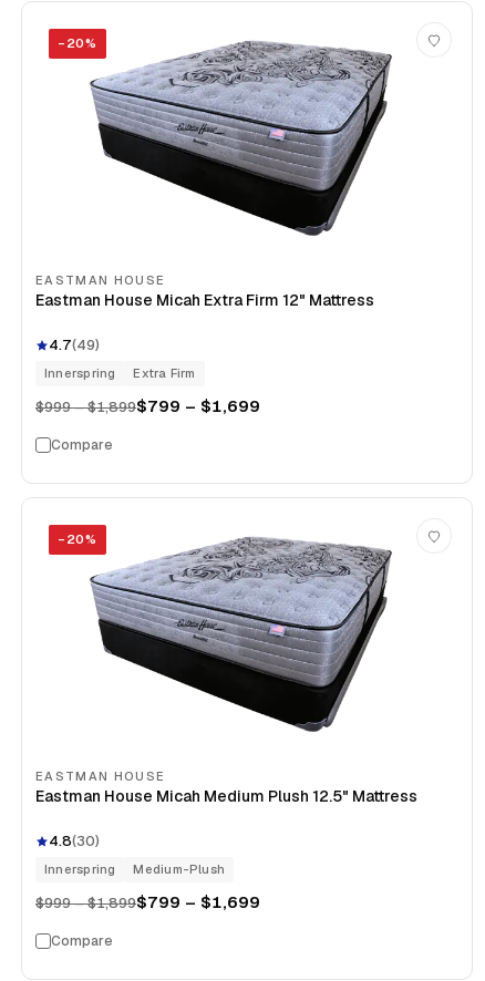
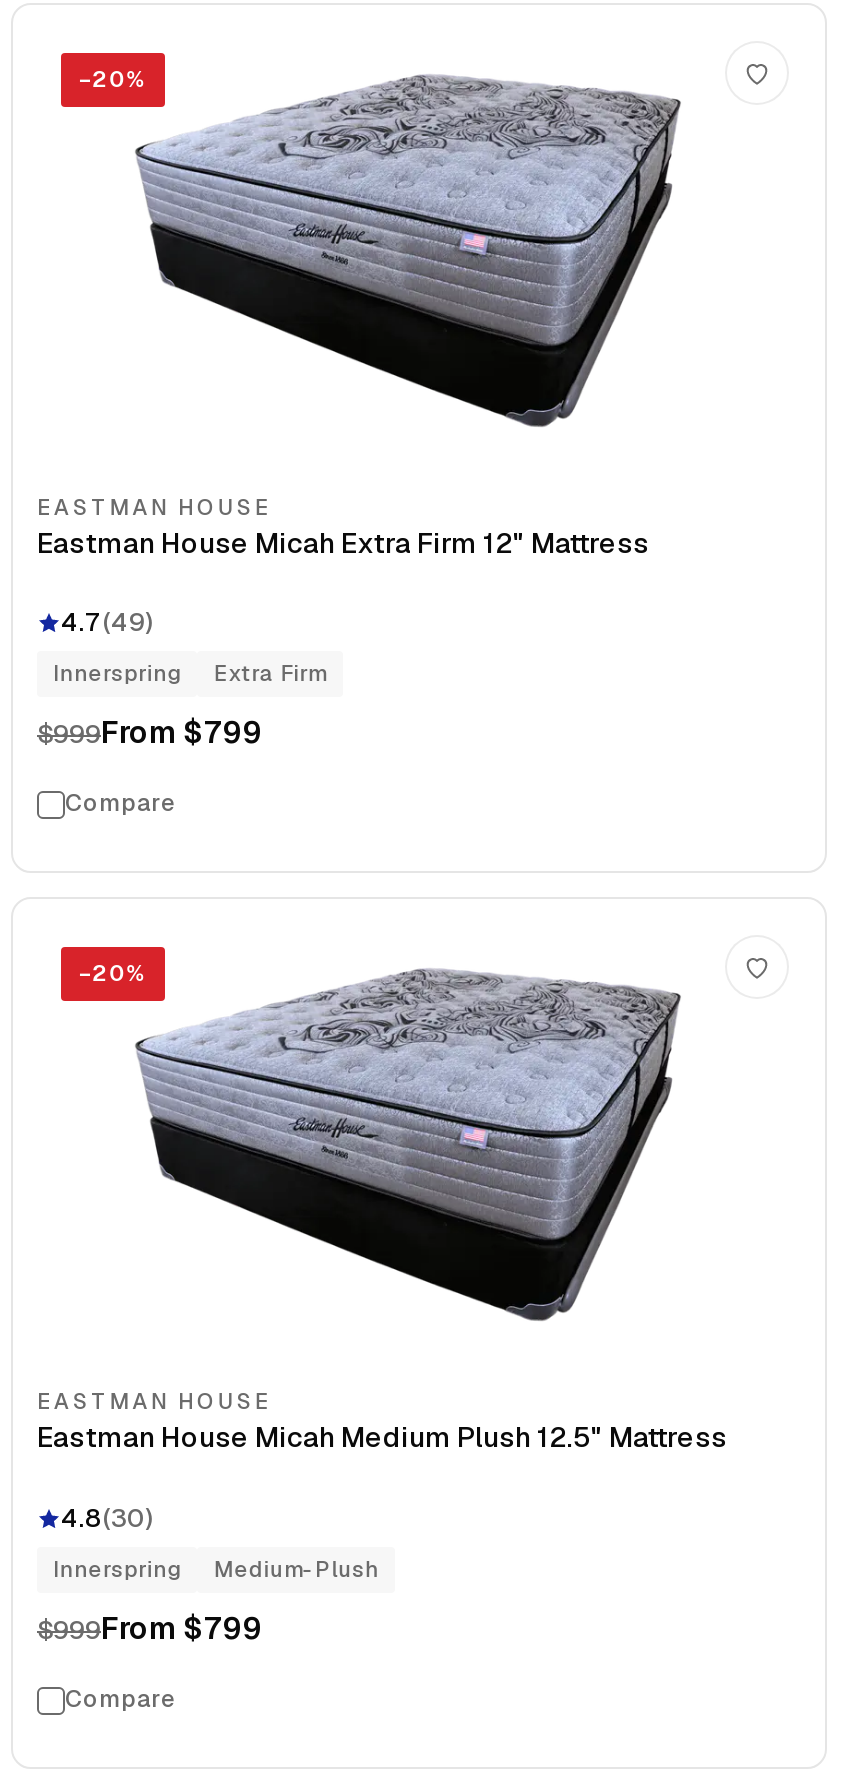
[35,395,260,416] $999 – $1,899$799 – $1,699 -> [37,713,263,751] $999From $799
[35,891,260,912] $999 – $1,899$799 – $1,699 -> [37,1609,263,1647] $999From $799

